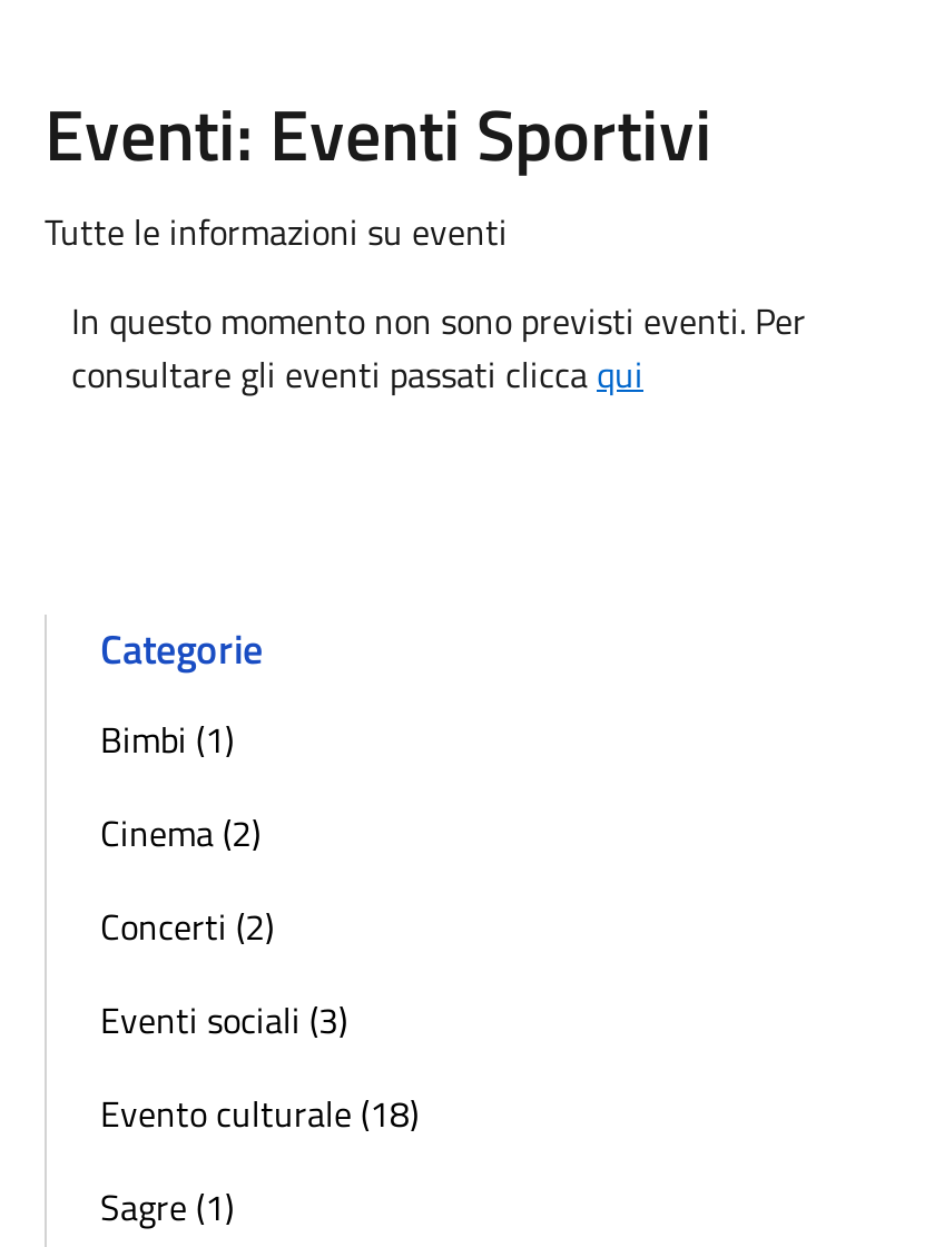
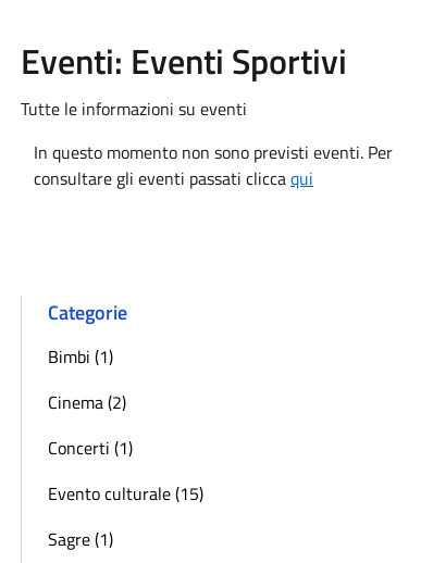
[100,899,419,1139] Concerti (2) | Eventi sociali (3) | Evento culturale (18) -> [48,434,203,506] Concerti (1) | Evento culturale (15)

